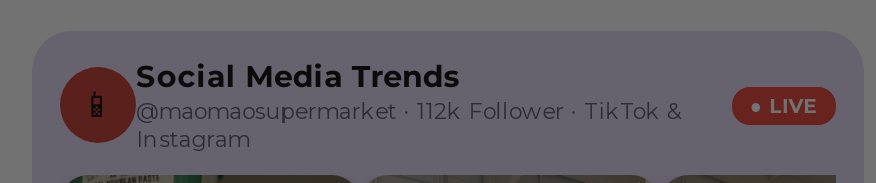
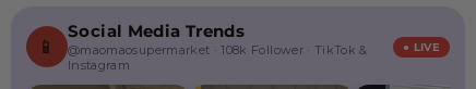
[136,97,682,125] @maomaosupermarket · 112k Follower · TikTok & -> [68,42,368,57] @maomaosupermarket · 108k Follower · TikTok &

